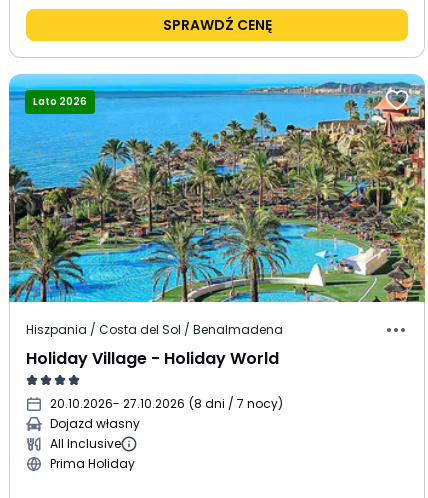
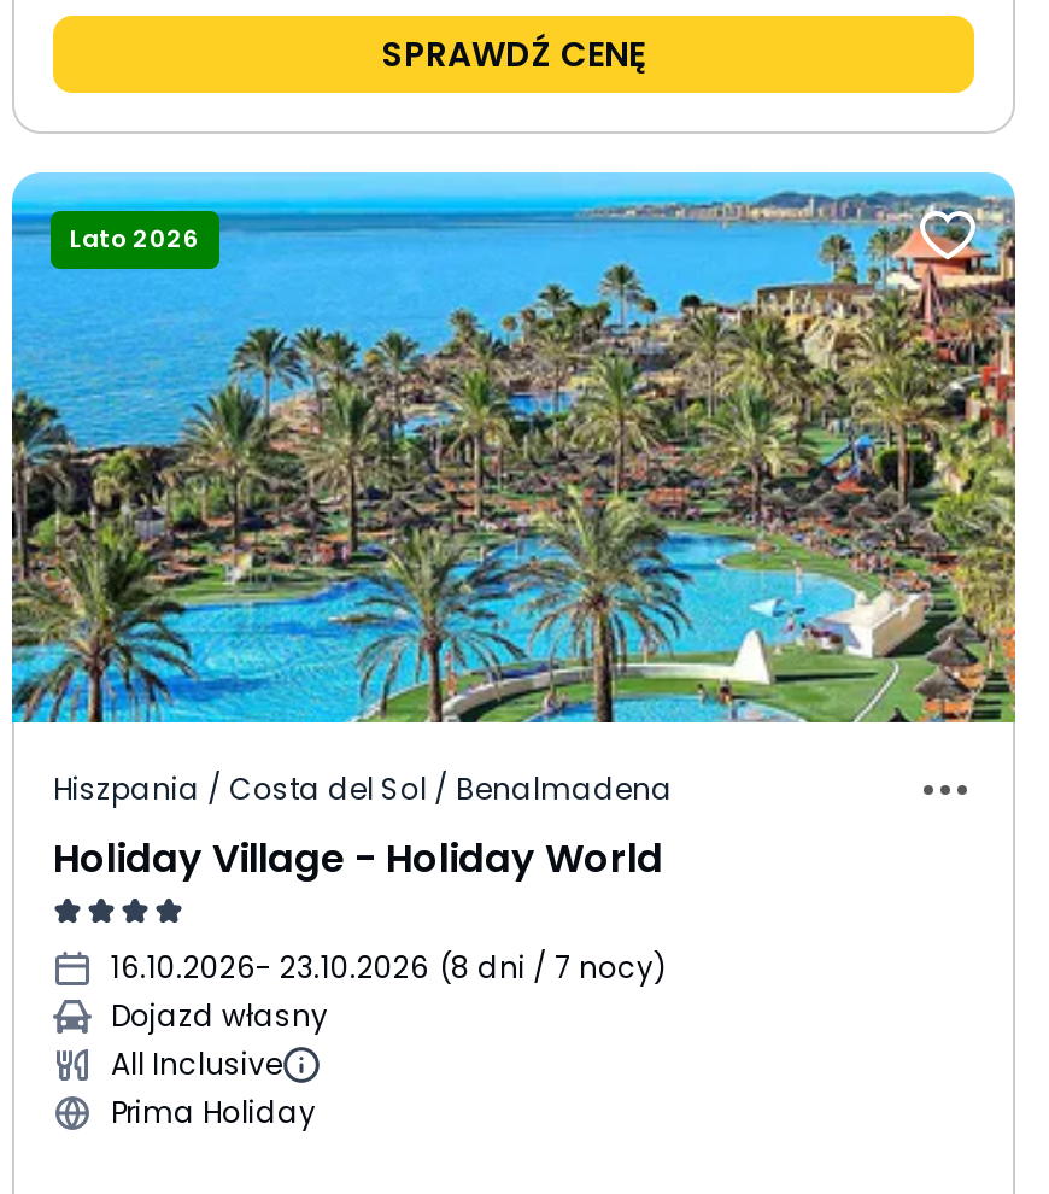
[50,395,283,412] 20.10.2026- 27.10.2026 (8 dni / 7 nocy) -> [111,947,666,988] 16.10.2026- 23.10.2026 (8 dni / 7 nocy)

